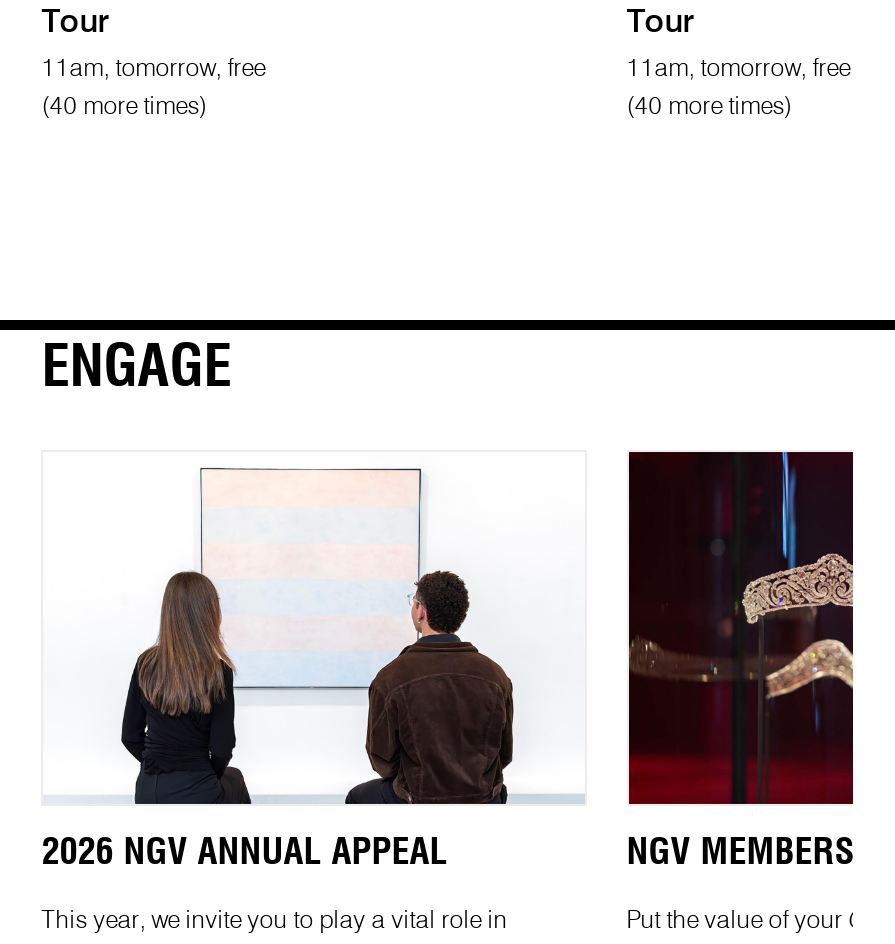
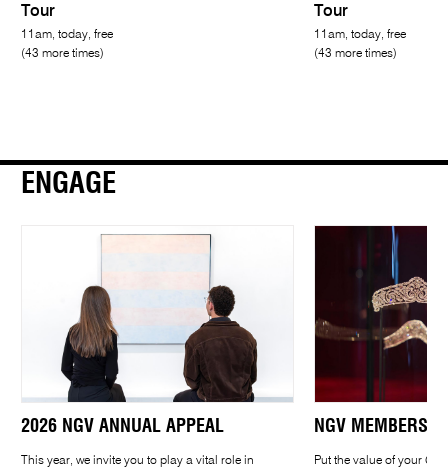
[41,58,265,82] 11am, tomorrow, free -> [21,29,113,41] 11am, today, free
[627,58,851,82] 11am, tomorrow, free -> [314,29,406,41] 11am, today, free
[41,96,207,120] (40 more times) -> [21,48,104,60] (43 more times)
[627,96,793,120] (40 more times) -> [314,48,397,60] (43 more times)

